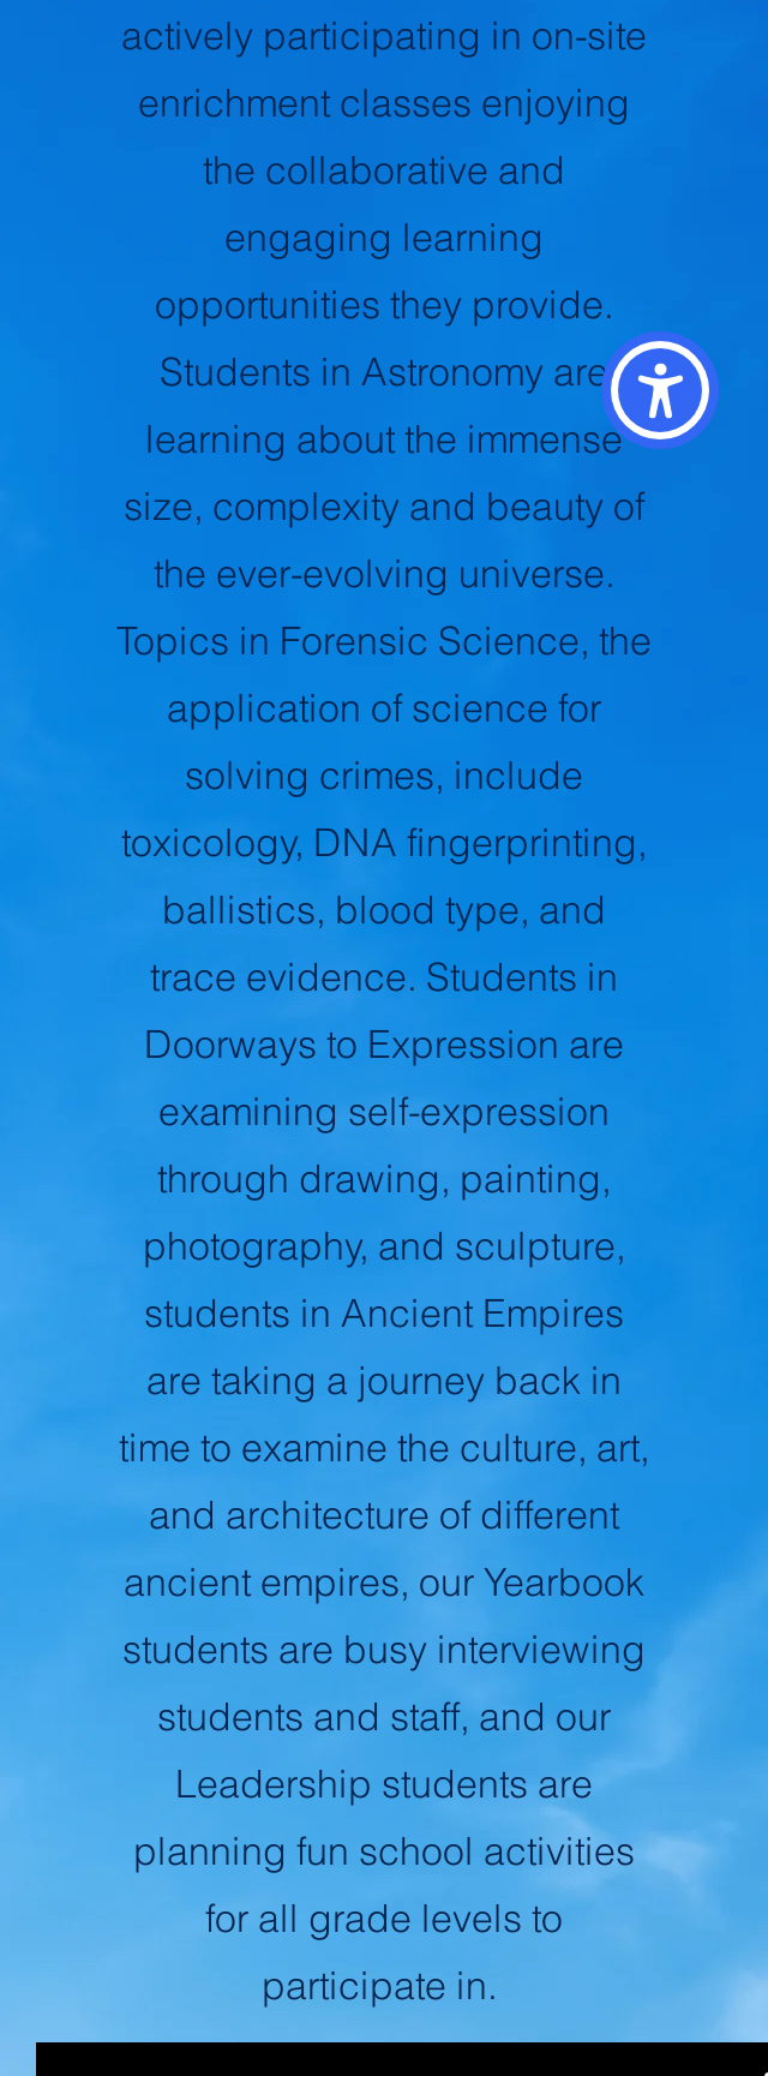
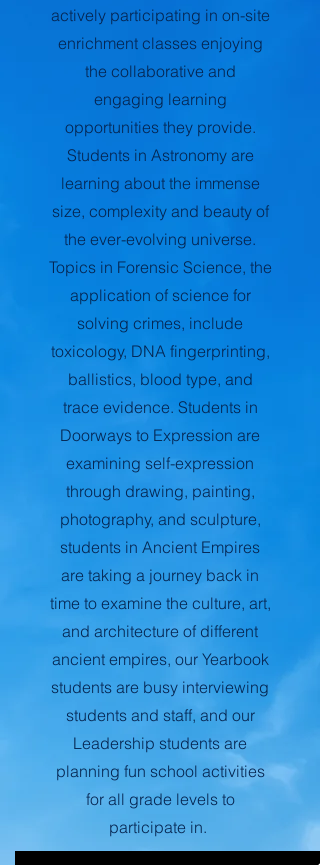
[605,333,718,448] [image] -> none

